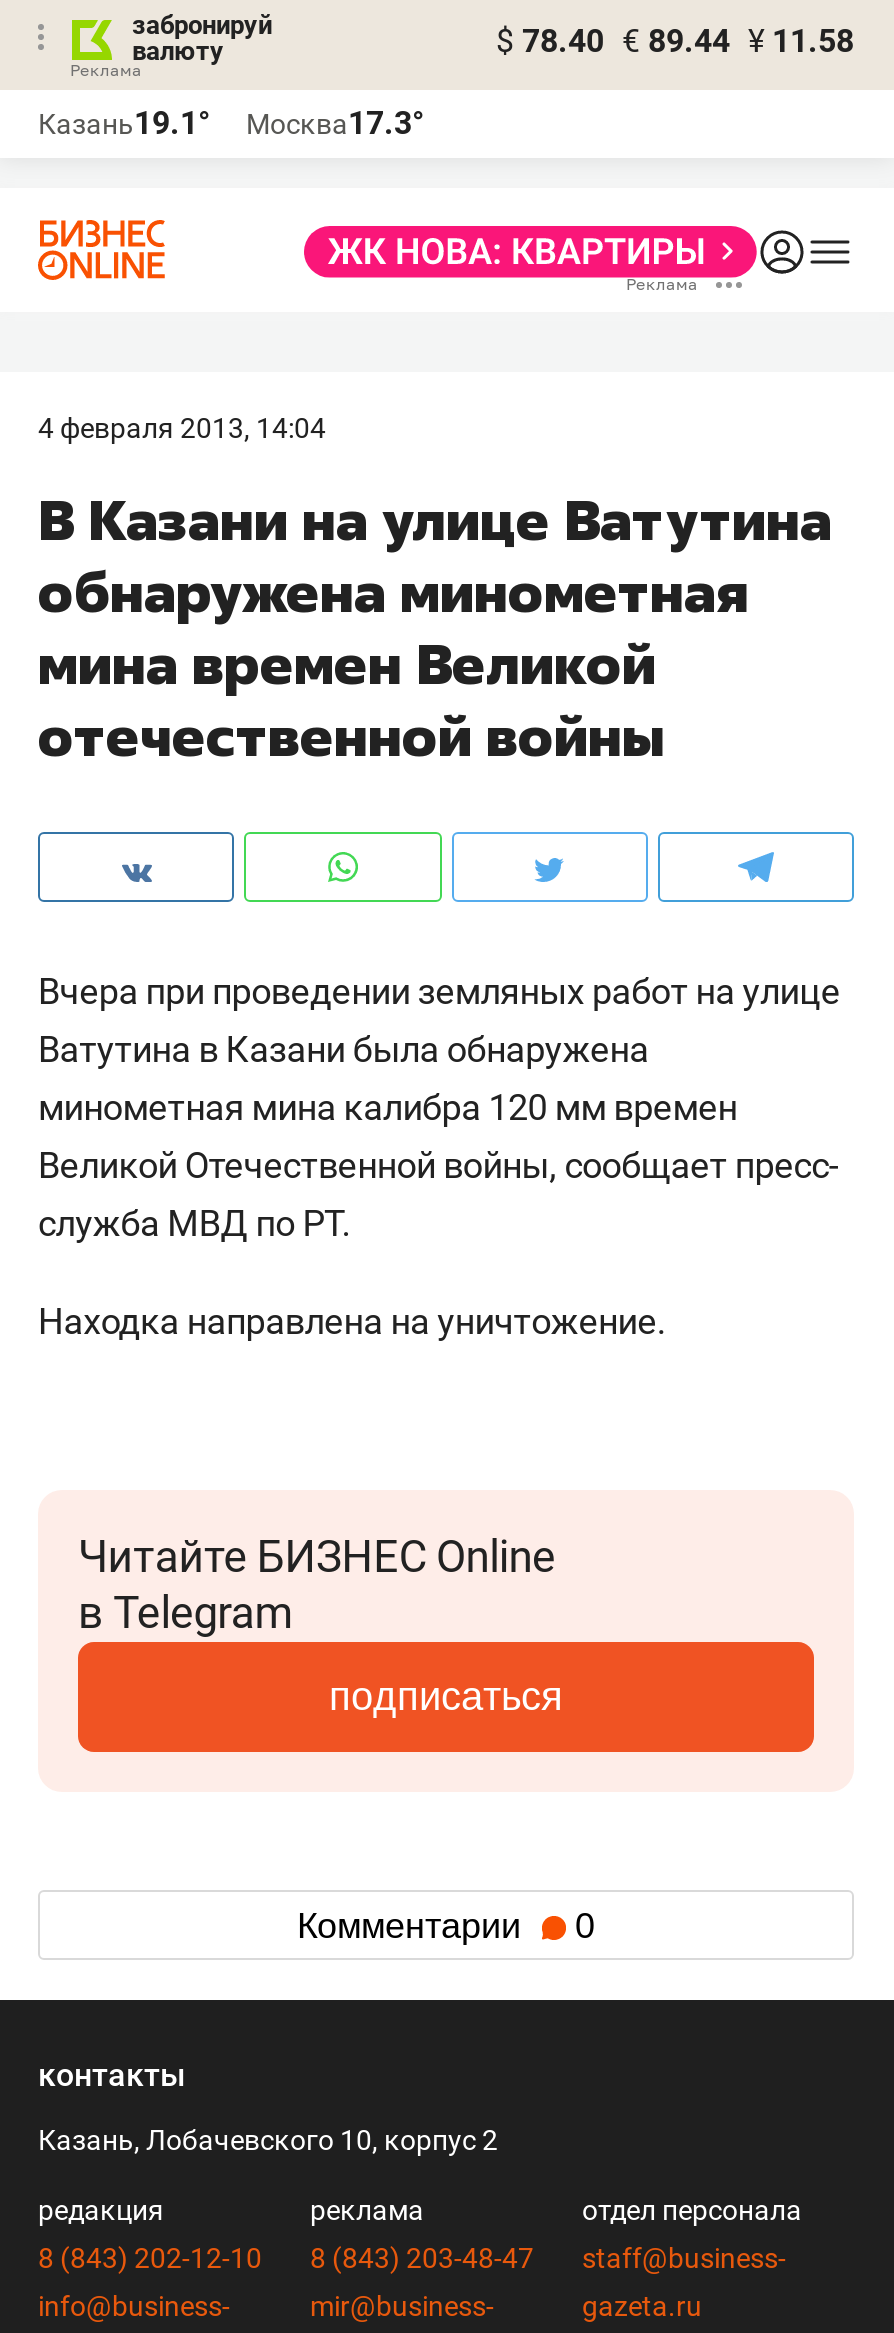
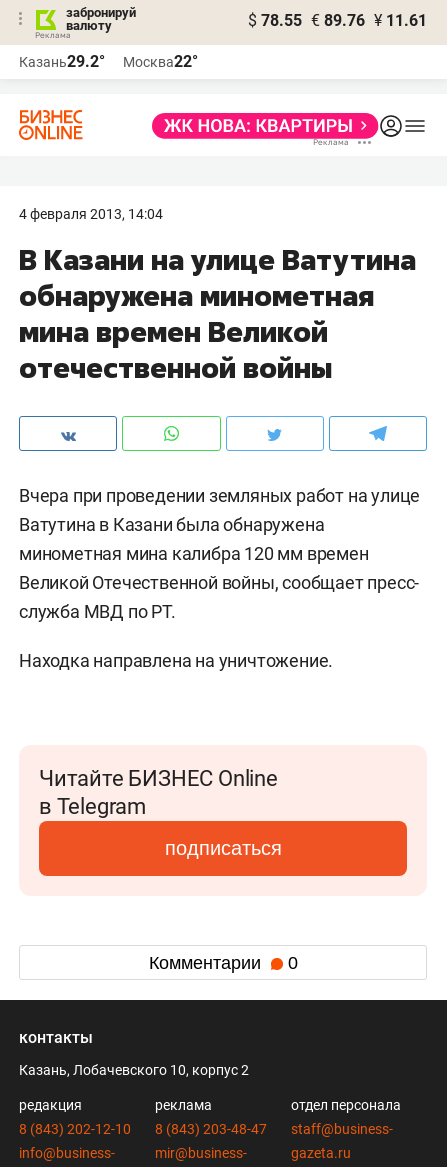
[496,22,854,60] $ 78.40 € 89.44 ¥ 11.58 -> [248,11,427,30] $ 78.55 € 89.76 ¥ 11.61
[38,104,210,142] Казань19.1° -> [19,52,105,71] Казань29.2°
[246,104,424,142] Москва17.3° -> [123,52,198,71] Москва22°

